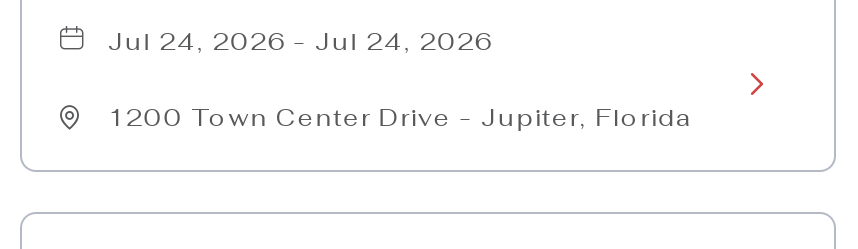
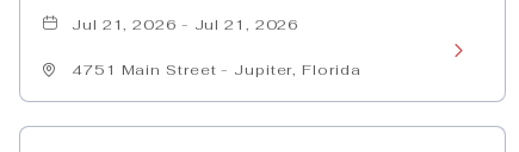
[108,25,493,57] Jul 24, 2026 - Jul 24, 2026 -> [72,15,299,34] Jul 21, 2026 - Jul 21, 2026
[108,101,694,133] 1200 Town Center Drive - Jupiter, Florida -> [72,60,361,79] 4751 Main Street - Jupiter, Florida

